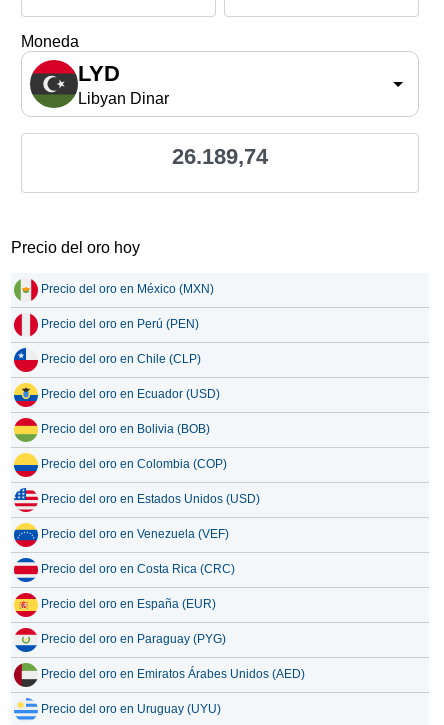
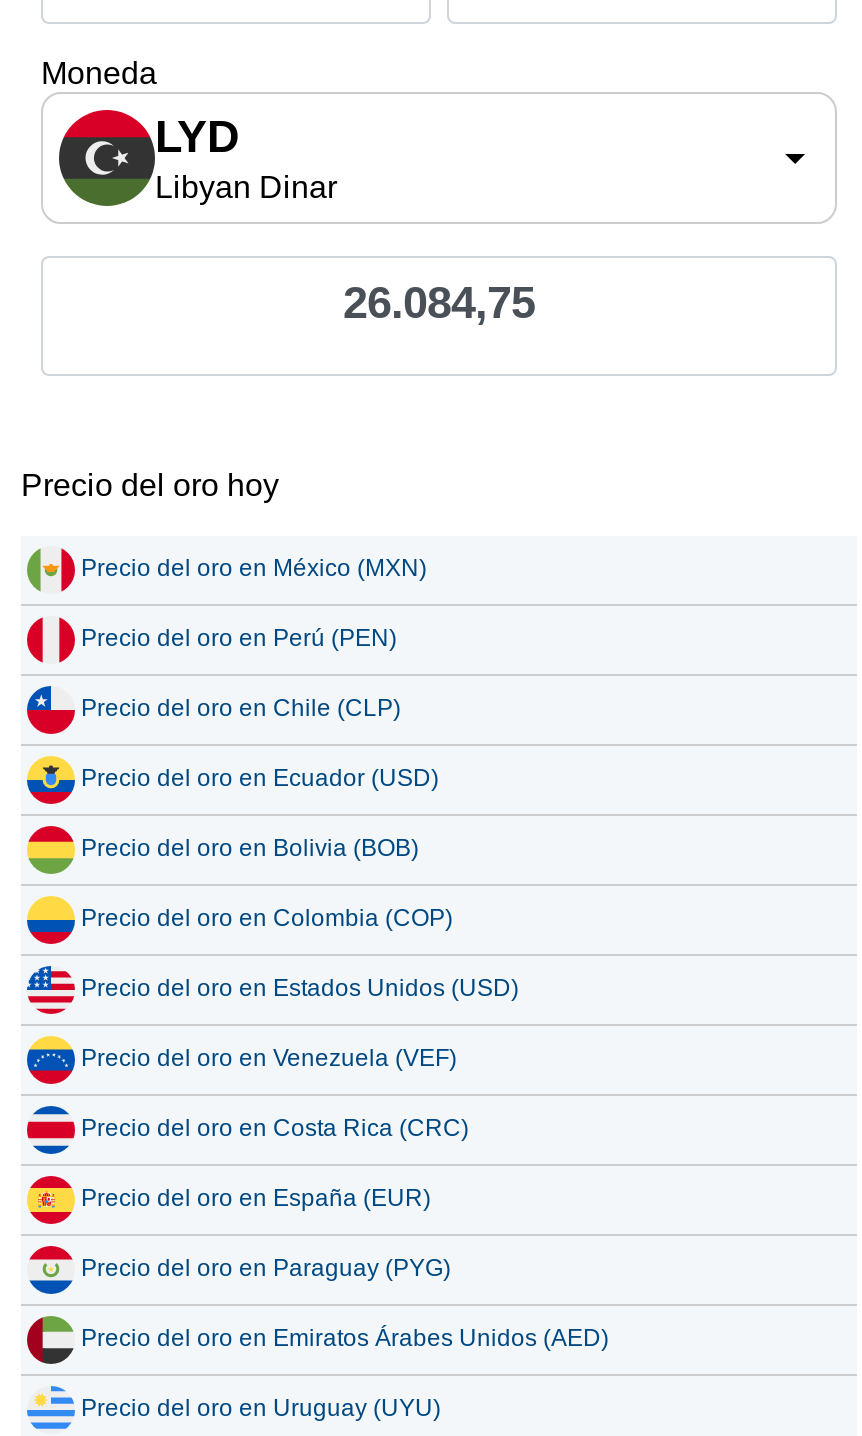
[172,144,268,169] 26.189,74 -> [343,278,535,328] 26.084,75

